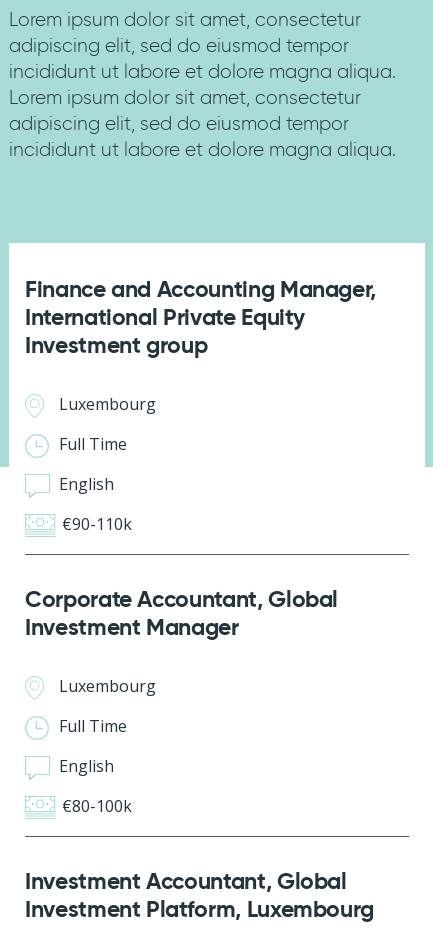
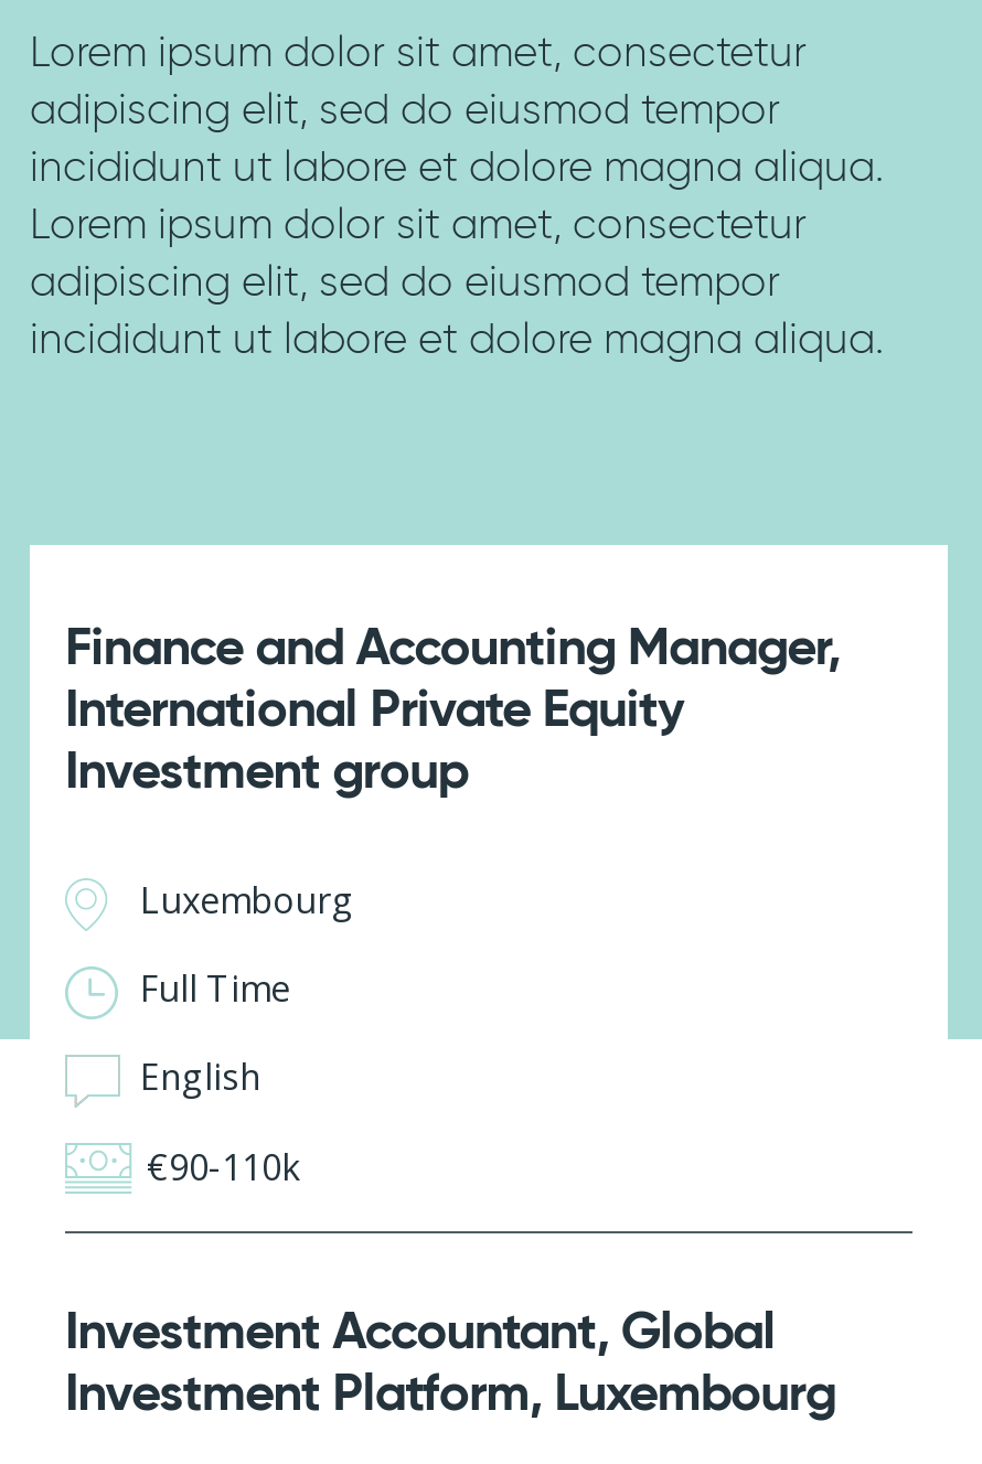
[25,584,338,817] Corporate Accountant, Global | Investment Manager | Luxembourg | Full Time | English | €80-100k -> none

